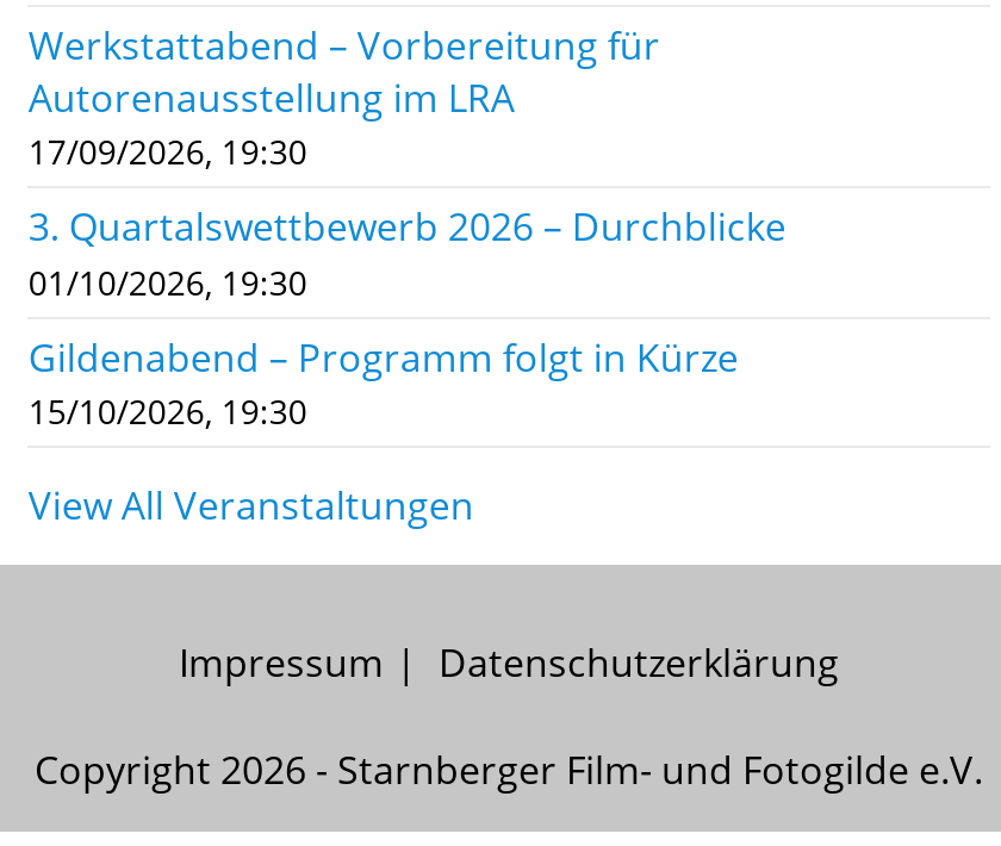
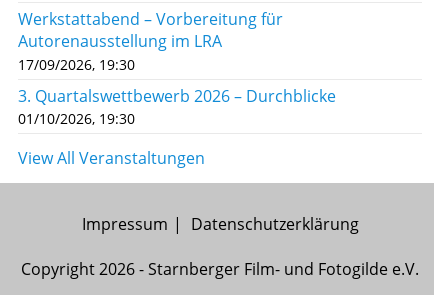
[28,330,739,434] Gildenabend – Programm folgt in Kürze | 15/10/2026, 19:30 -> none

